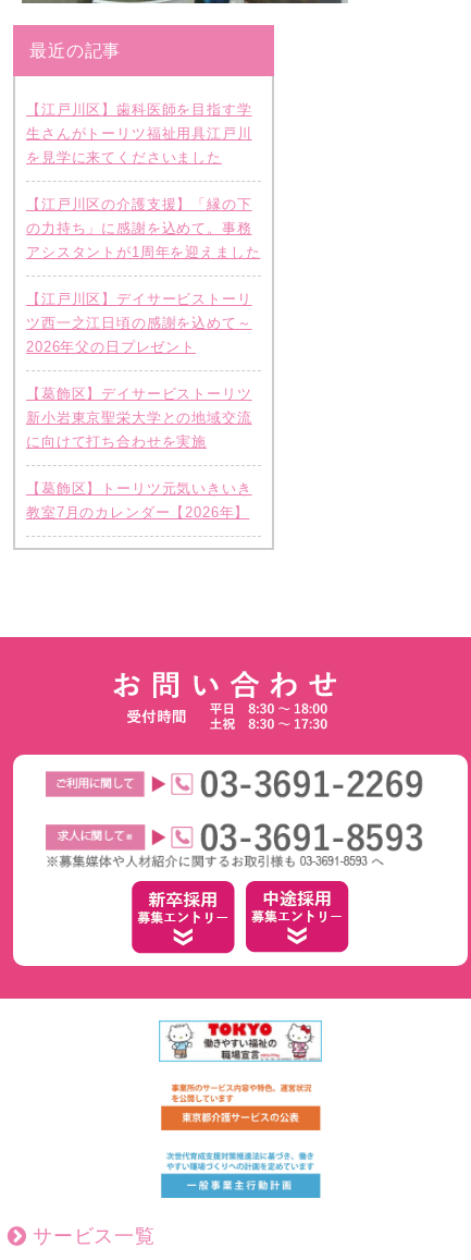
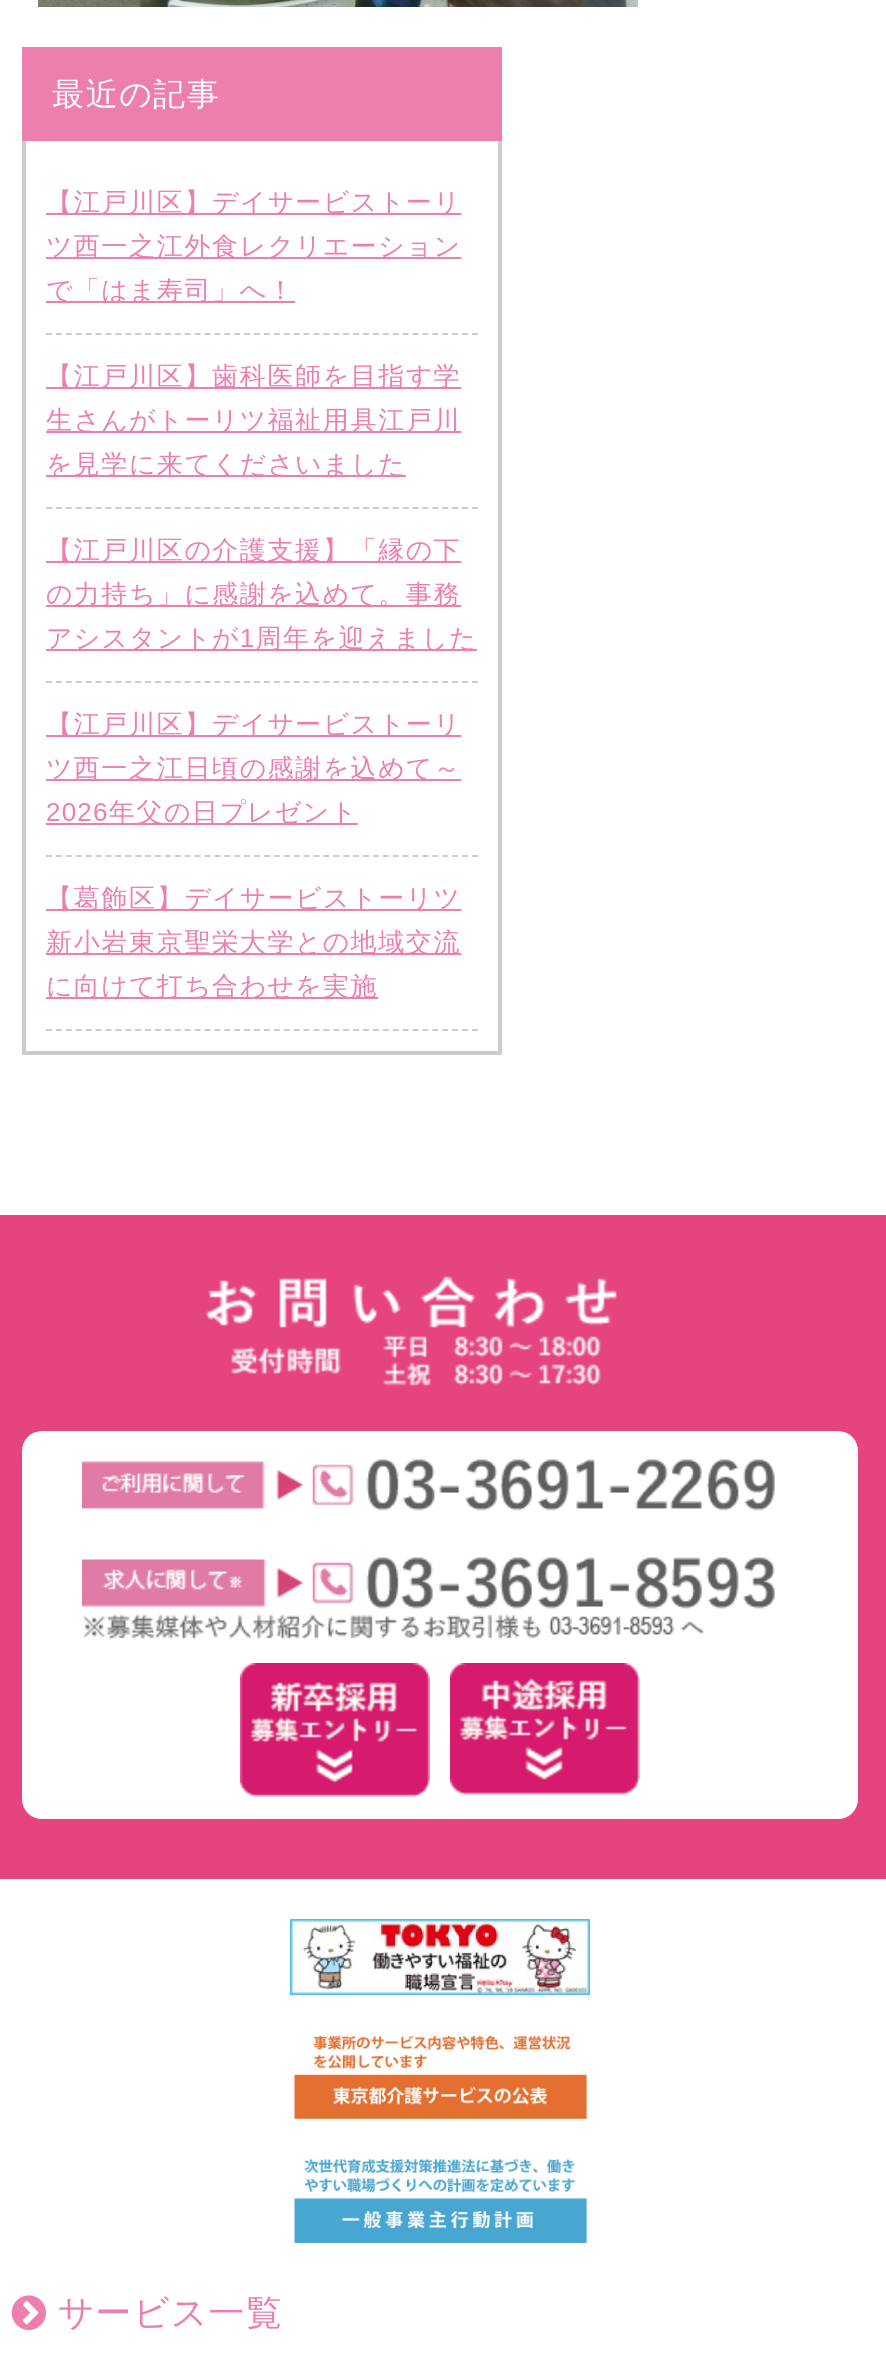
none -> [46,186,461,304] 【江戸川区】デイサービストーリ | ツ西一之江外食レクリエーション | で「はま寿司」へ！
moved [26,101,261,450] -> [46,360,477,1000]: 【江戸川区】歯科医師を目指す学 | 生さんがトーリツ福祉用具江戸川 | を見学に来てくださいました | ... | 新小岩東京聖栄大学との地域交流 | に向けて打ち合わせを実施
[26,480,252,521] 【葛飾区】トーリツ元気いきいき | 教室7月のカレンダー【2026年】 -> none

